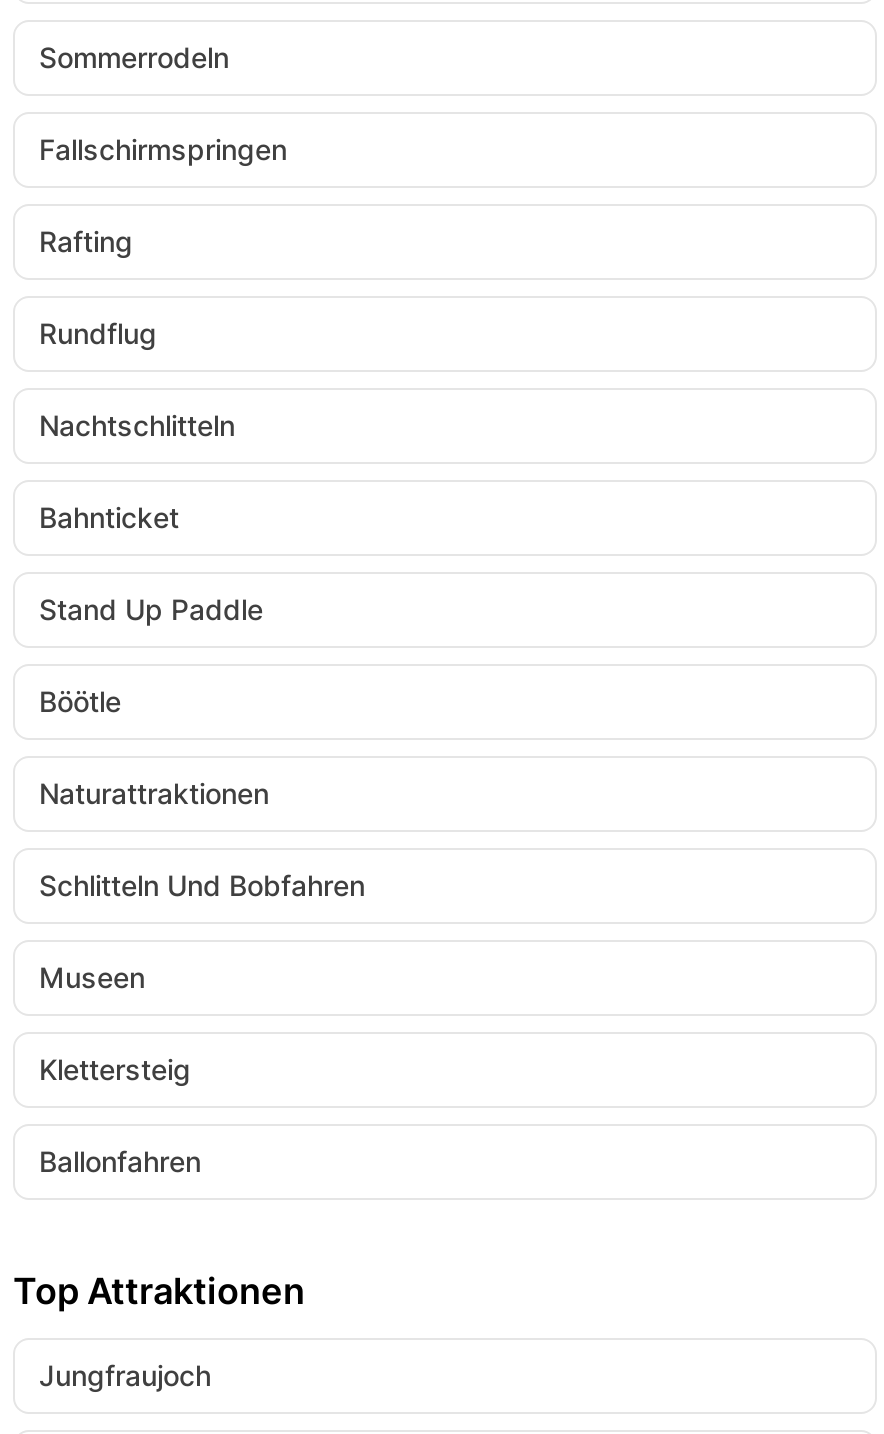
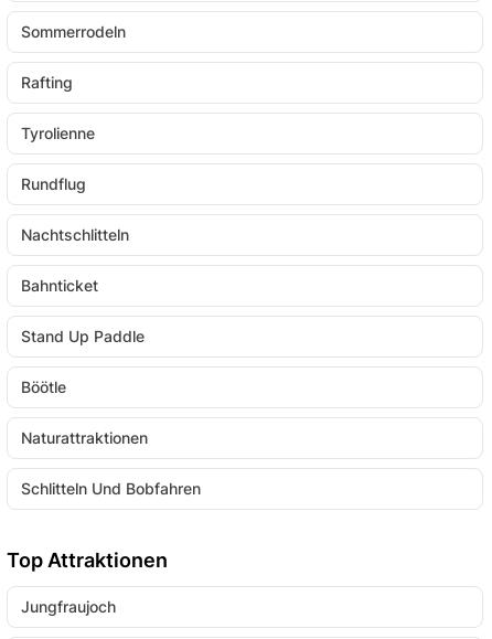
[39,132,287,166] Fallschirmspringen -> none
none -> [21,124,95,142] Tyrolienne
[39,960,201,1178] Museen | Klettersteig | Ballonfahren -> none

